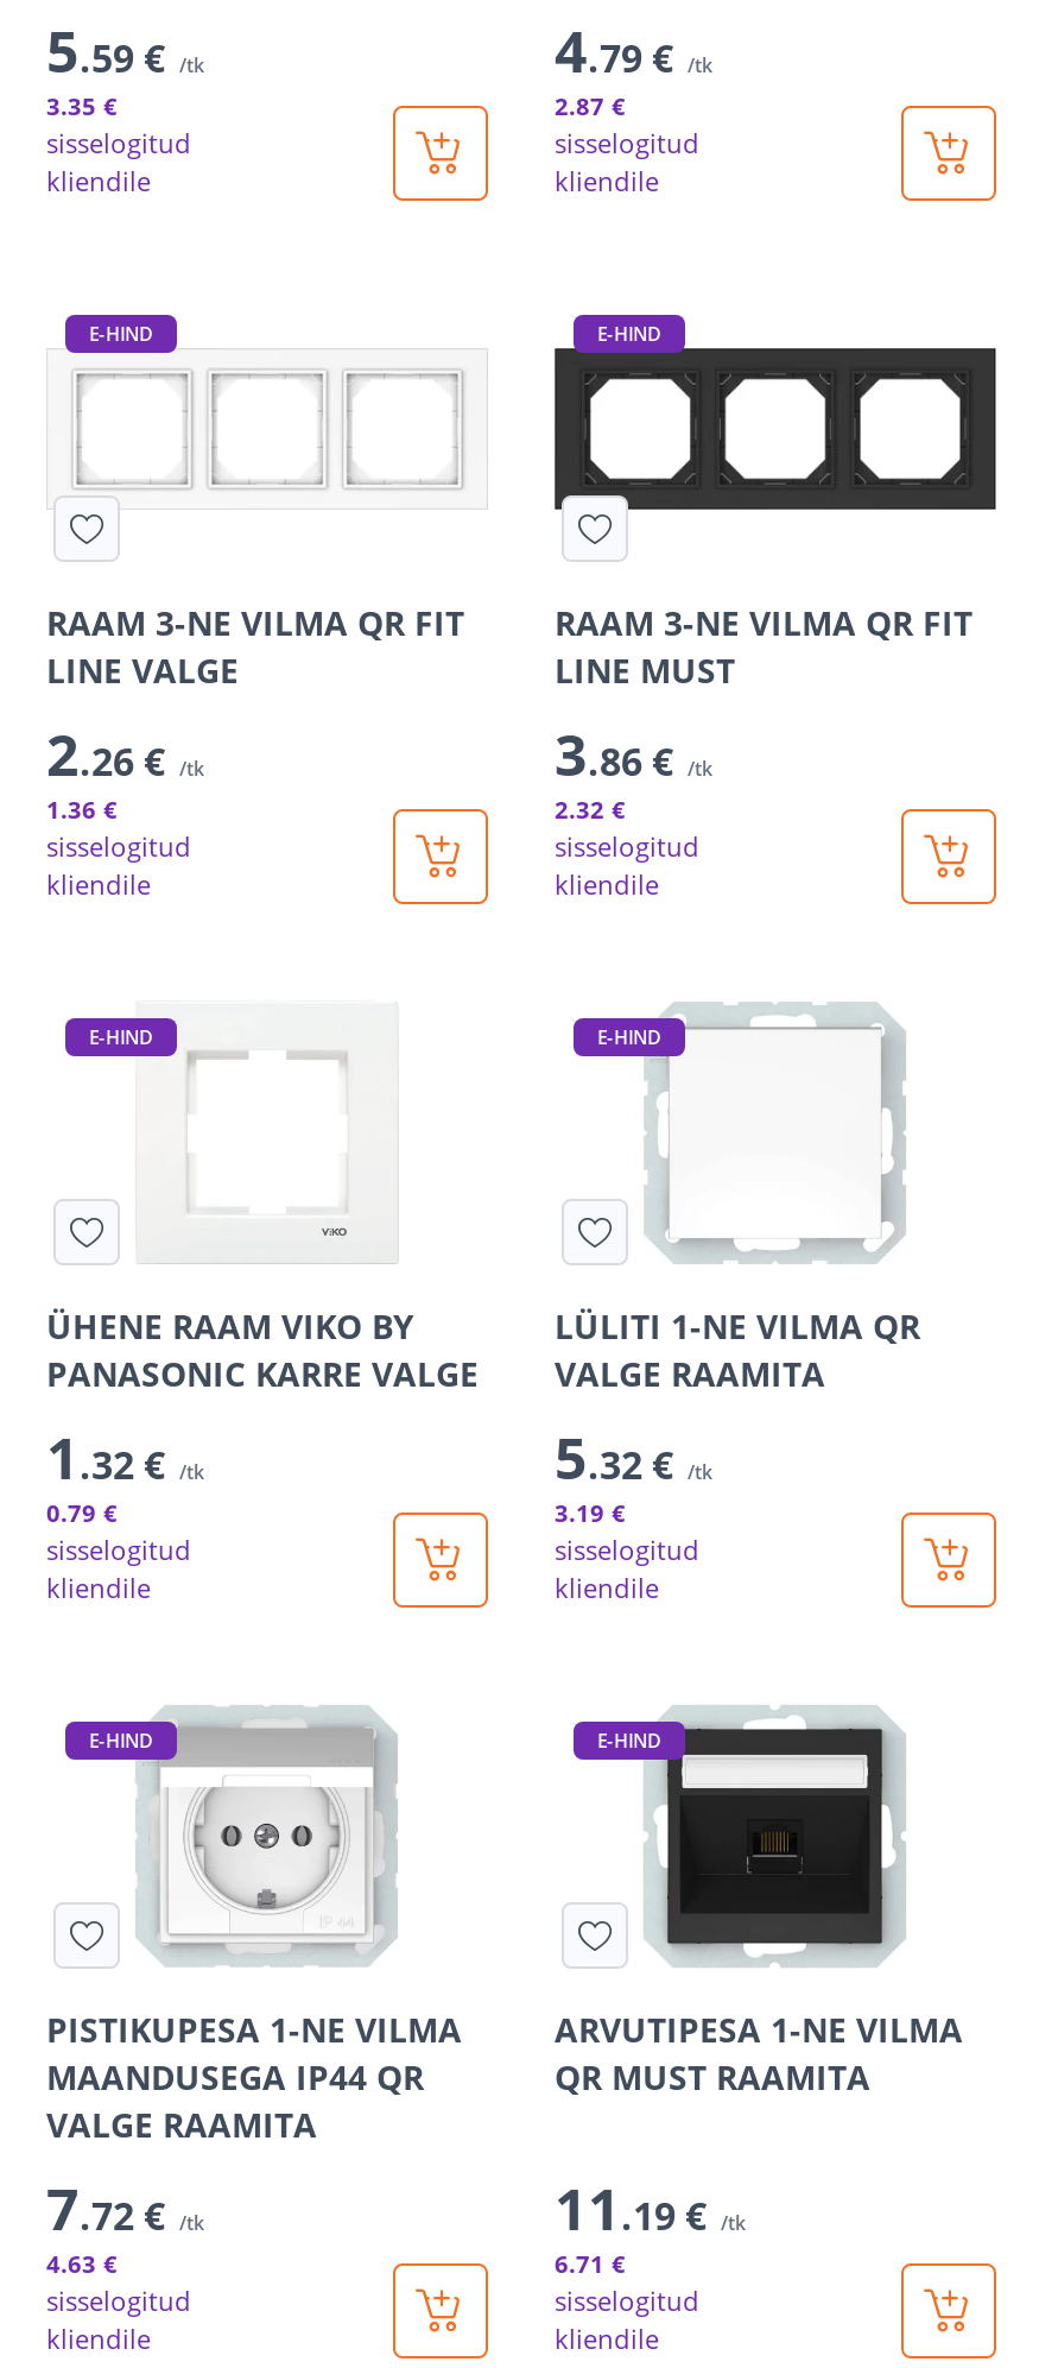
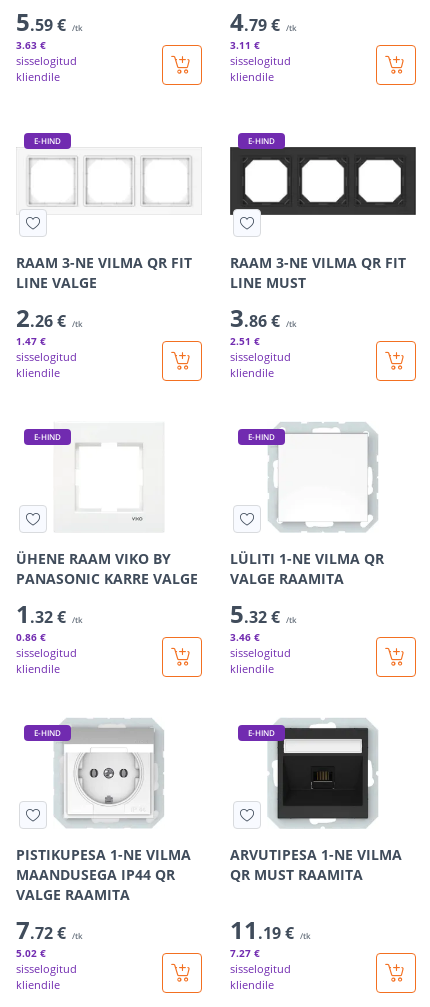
[46,89,118,122] 3.35 € -> [16,38,46,52] 3.63 €
[555,89,626,122] 2.87 € -> [230,38,260,52] 3.11 €
[46,793,118,826] 1.36 € -> [16,334,46,348] 1.47 €
[555,793,626,826] 2.32 € -> [230,334,260,348] 2.51 €
[46,1496,118,1529] 0.79 € -> [16,630,46,644] 0.86 €
[555,1496,626,1529] 3.19 € -> [230,630,260,644] 3.46 €
[46,2247,118,2280] 4.63 € -> [16,946,46,960] 5.02 €
[555,2247,626,2280] 6.71 € -> [230,946,260,960] 7.27 €

